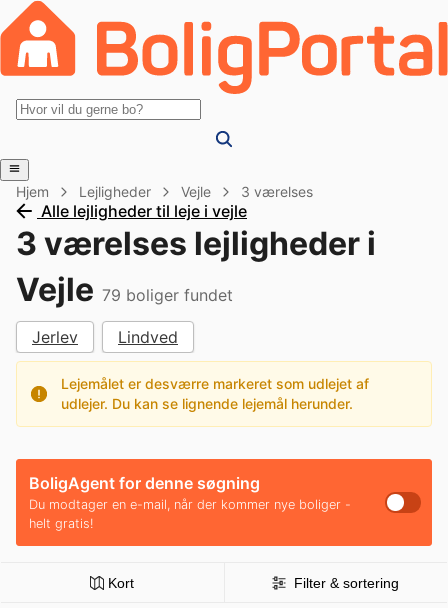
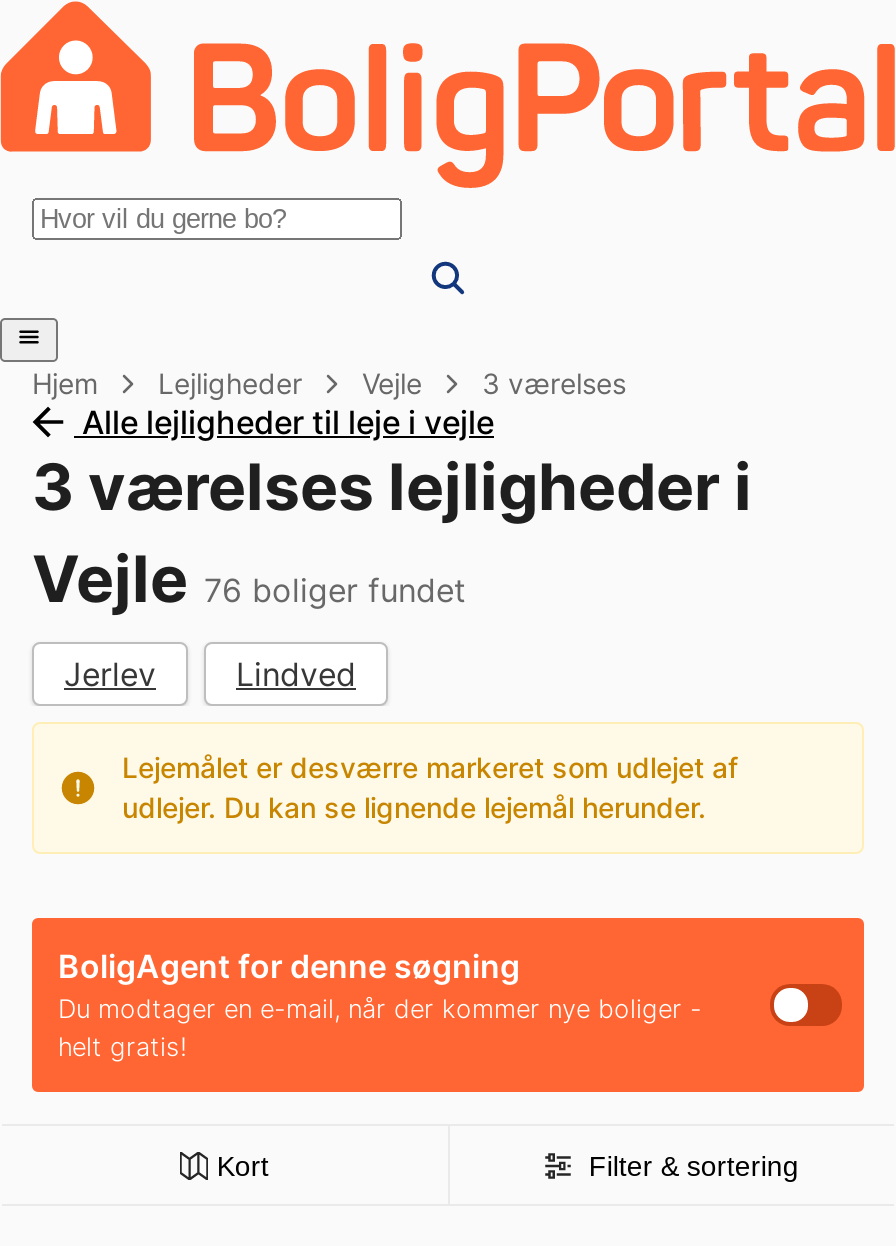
[16,270,233,309] Vejle 79 boliger fundet -> [32,540,466,618] Vejle 76 boliger fundet

